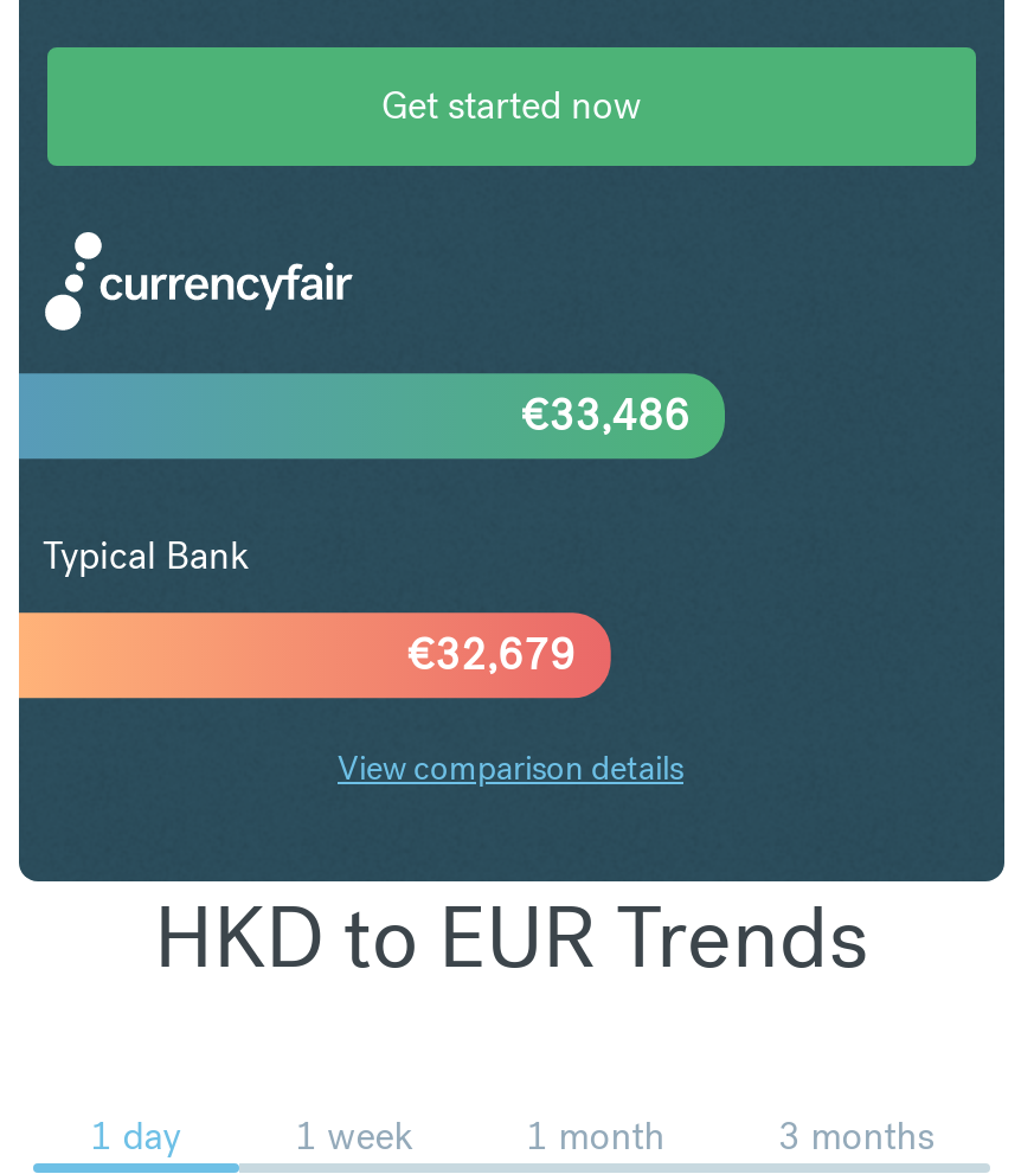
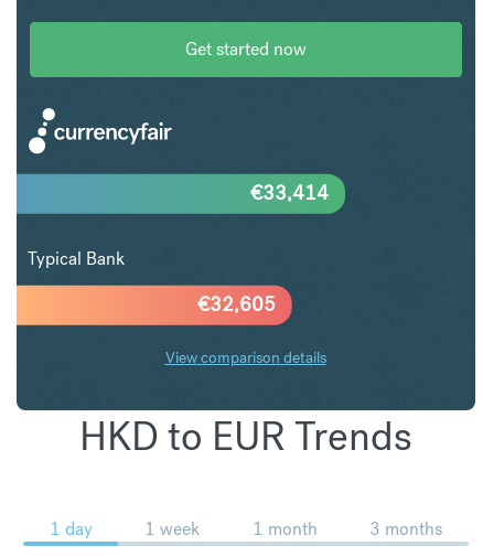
[521,387,689,442] €33,486 -> [250,180,329,205] €33,414
[407,627,575,681] €32,679 -> [197,291,275,317] €32,605

